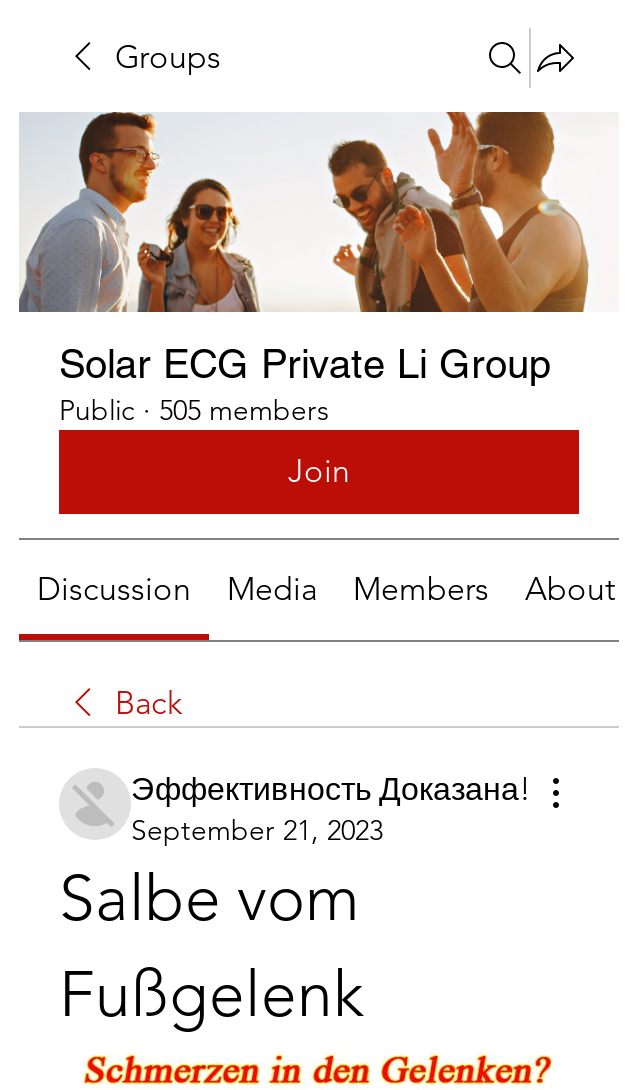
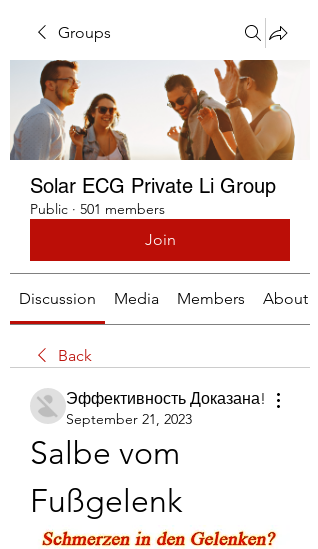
[59,392,329,428] Public · 505 members -> [30,200,165,218] Public · 501 members

